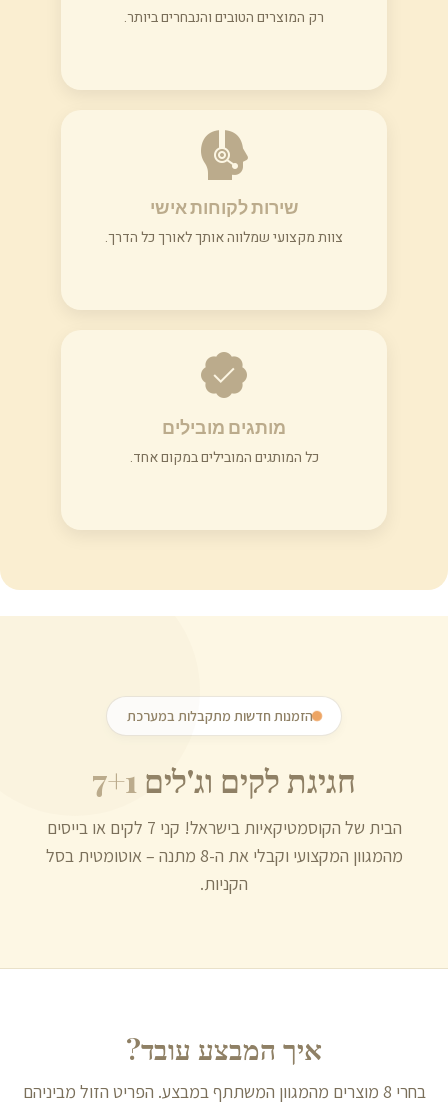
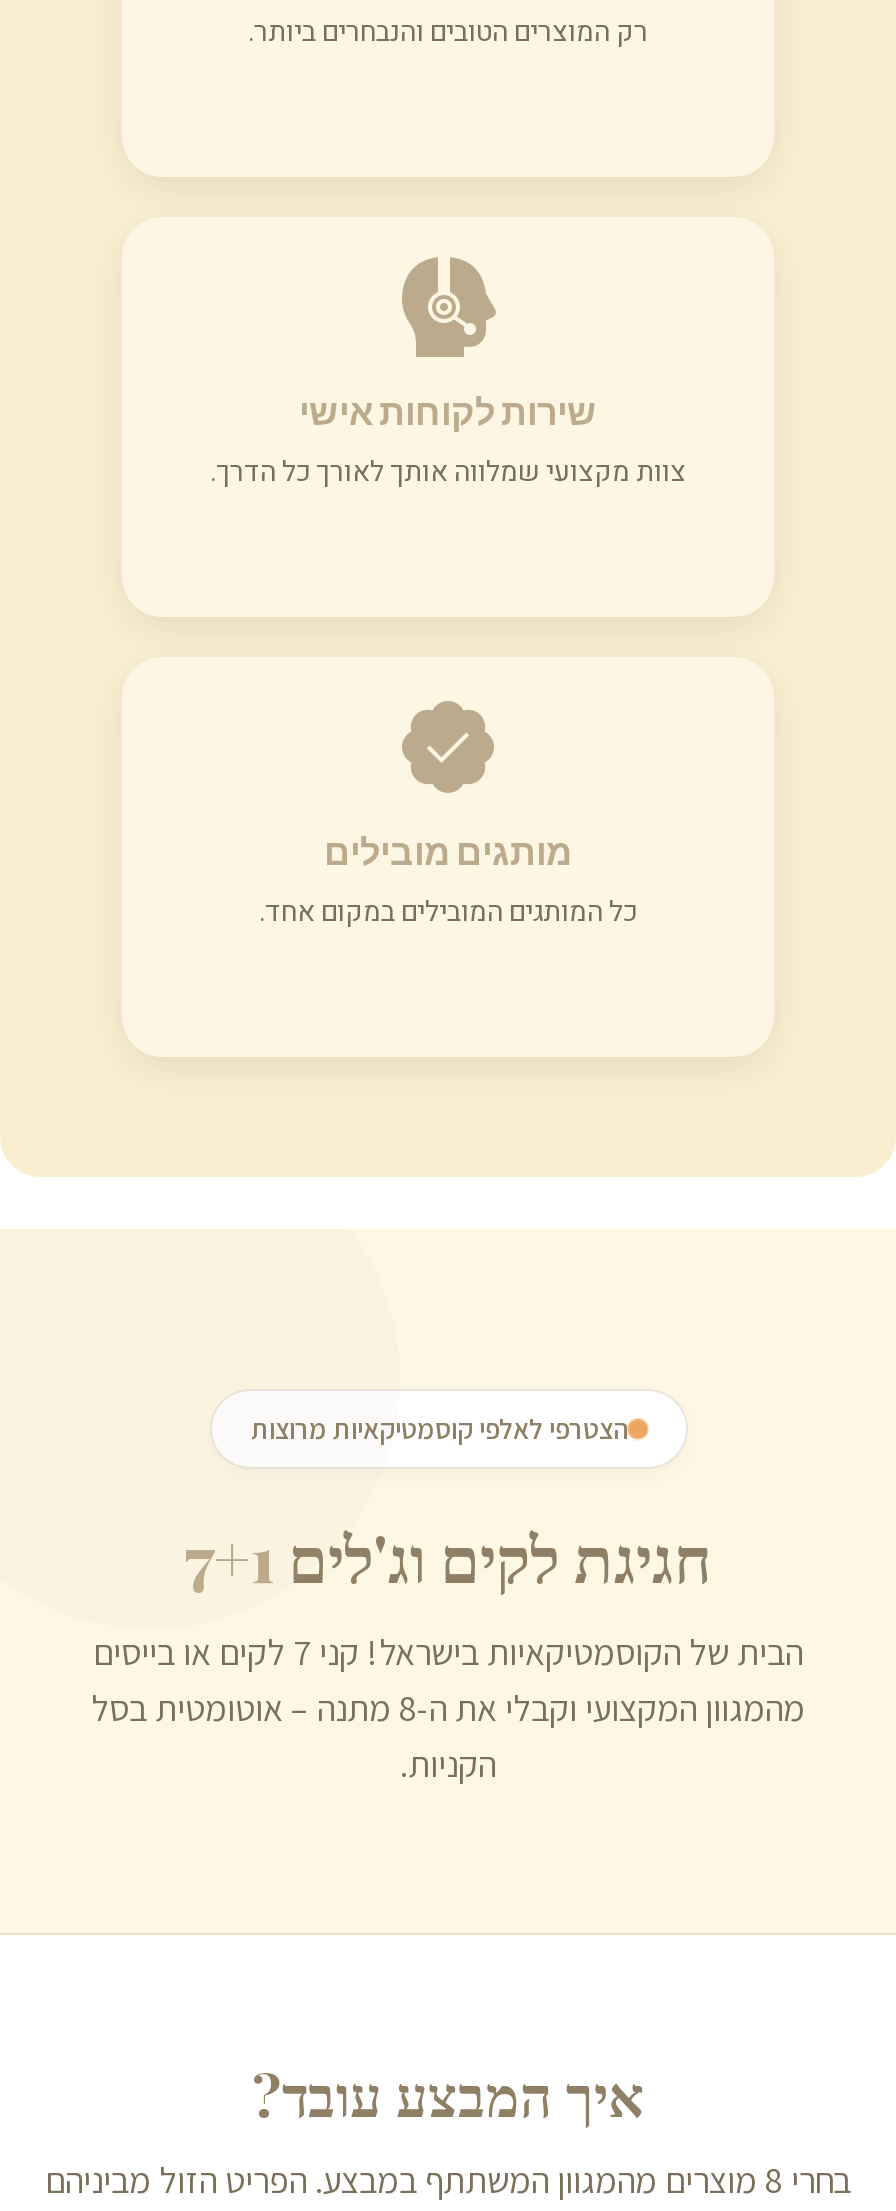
[127,707,313,725] הזמנות חדשות מתקבלות במערכת -> [251,1410,629,1446] הצטרפי לאלפי קוסמטיקאיות מרוצות

